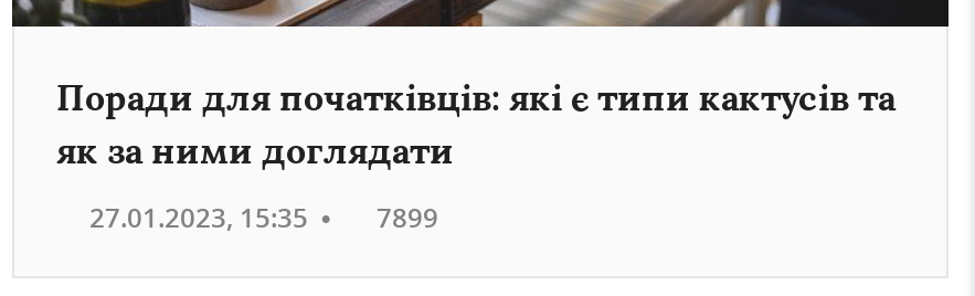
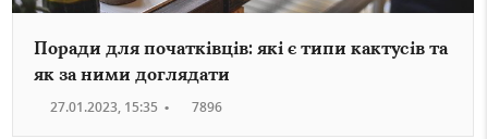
[89,200,438,237] 27.01.2023, 15:35 • 7899 -> [50,98,222,117] 27.01.2023, 15:35 • 7896

